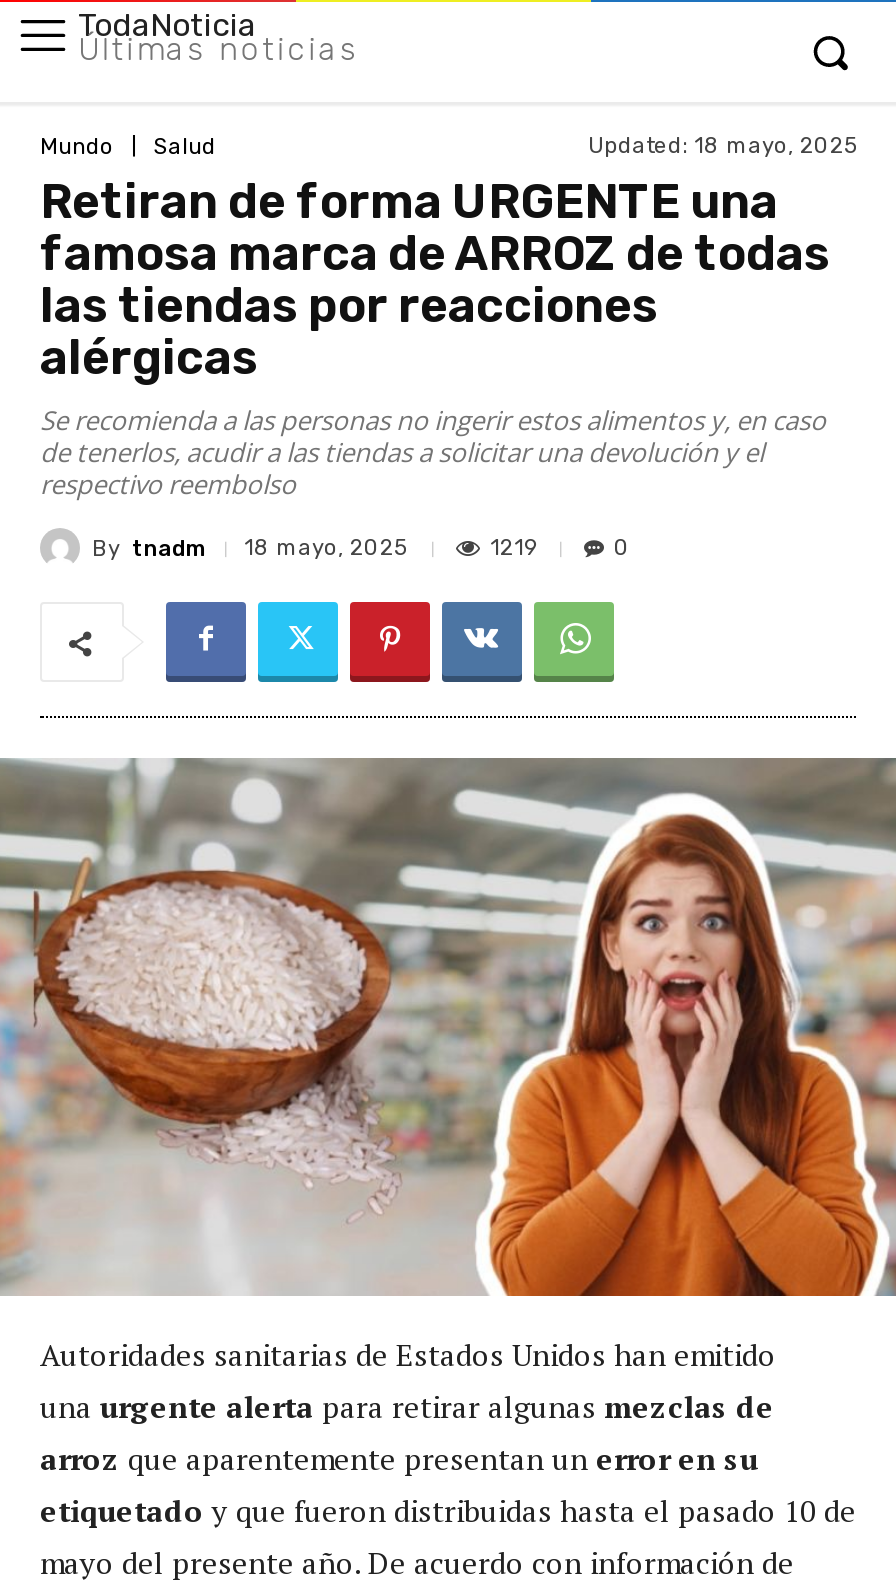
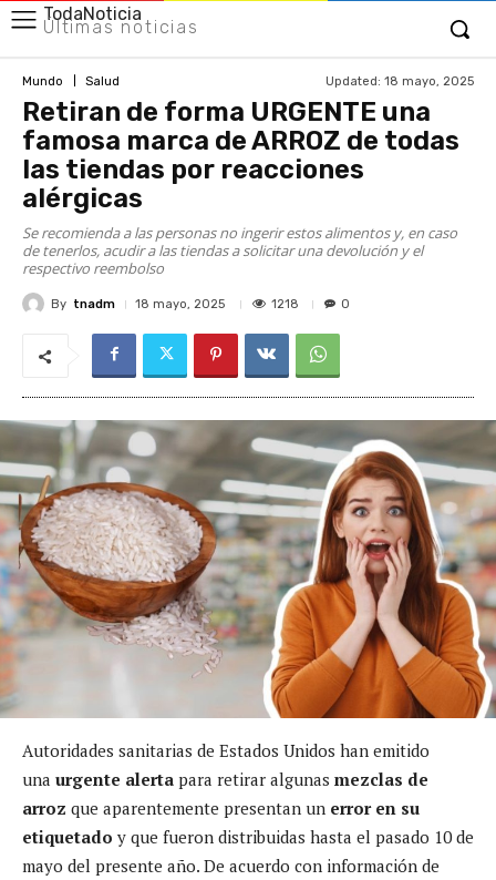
[490,536,538,562] 1219 -> [271,297,299,311] 1218

